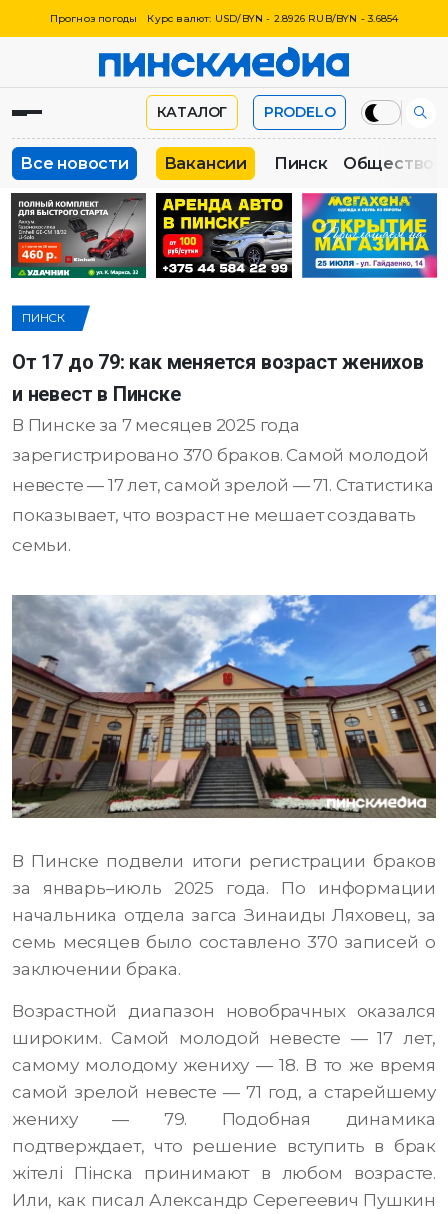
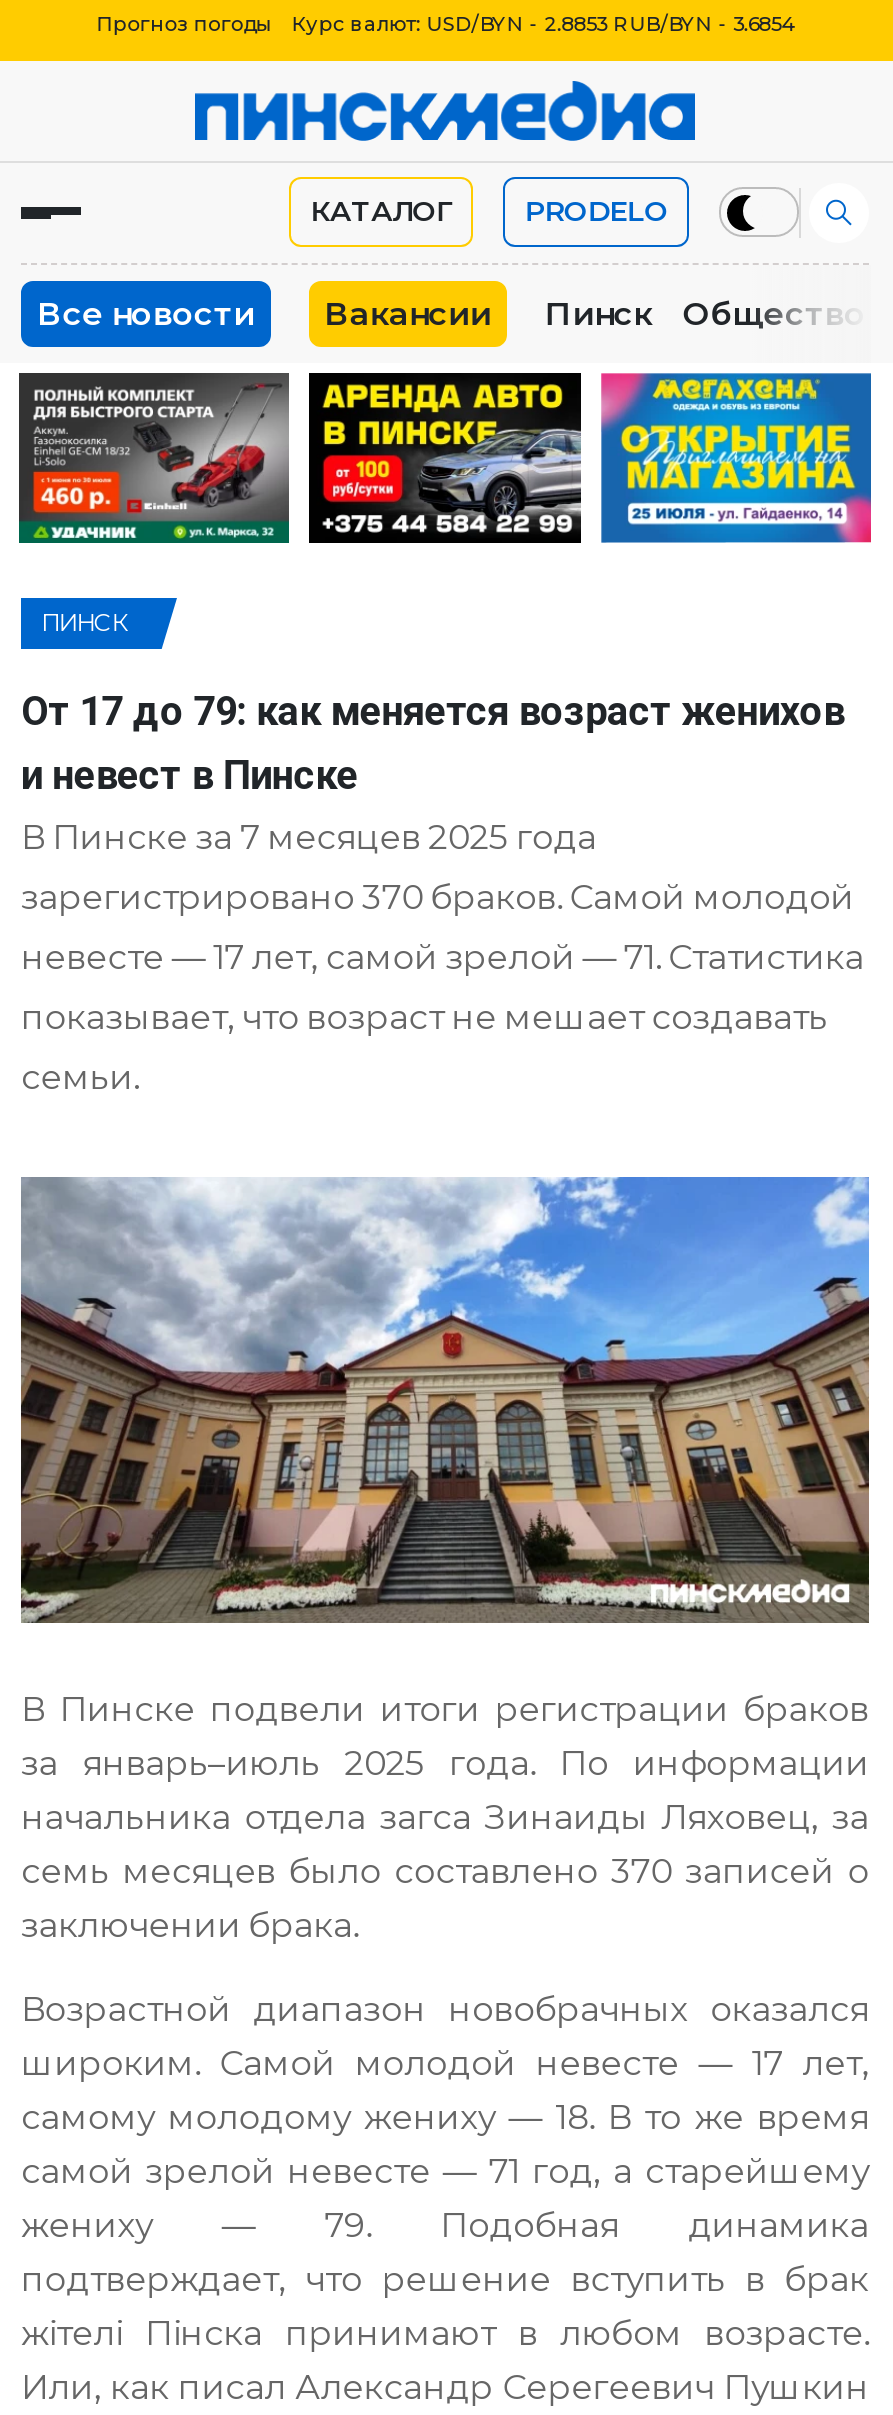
[147,11,398,24] Курс валют: USD/BYN - 2.8926 RUB/BYN - 3.6854 -> [292,10,794,36] Курс валют: USD/BYN - 2.8853 RUB/BYN - 3.6854

